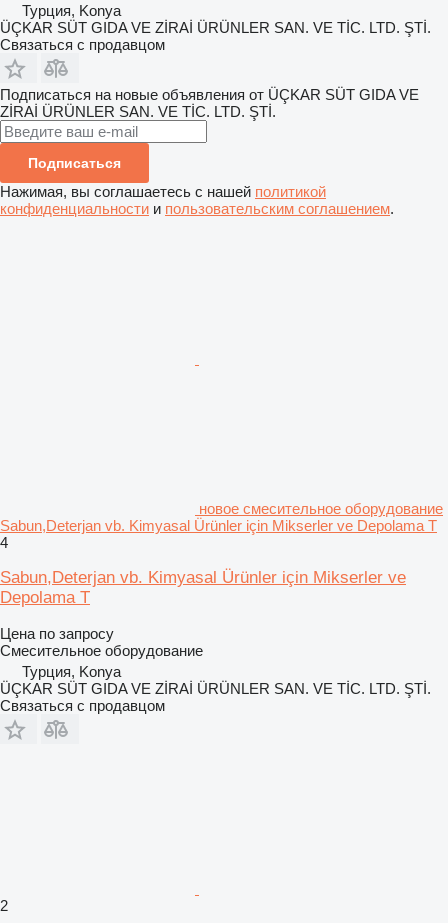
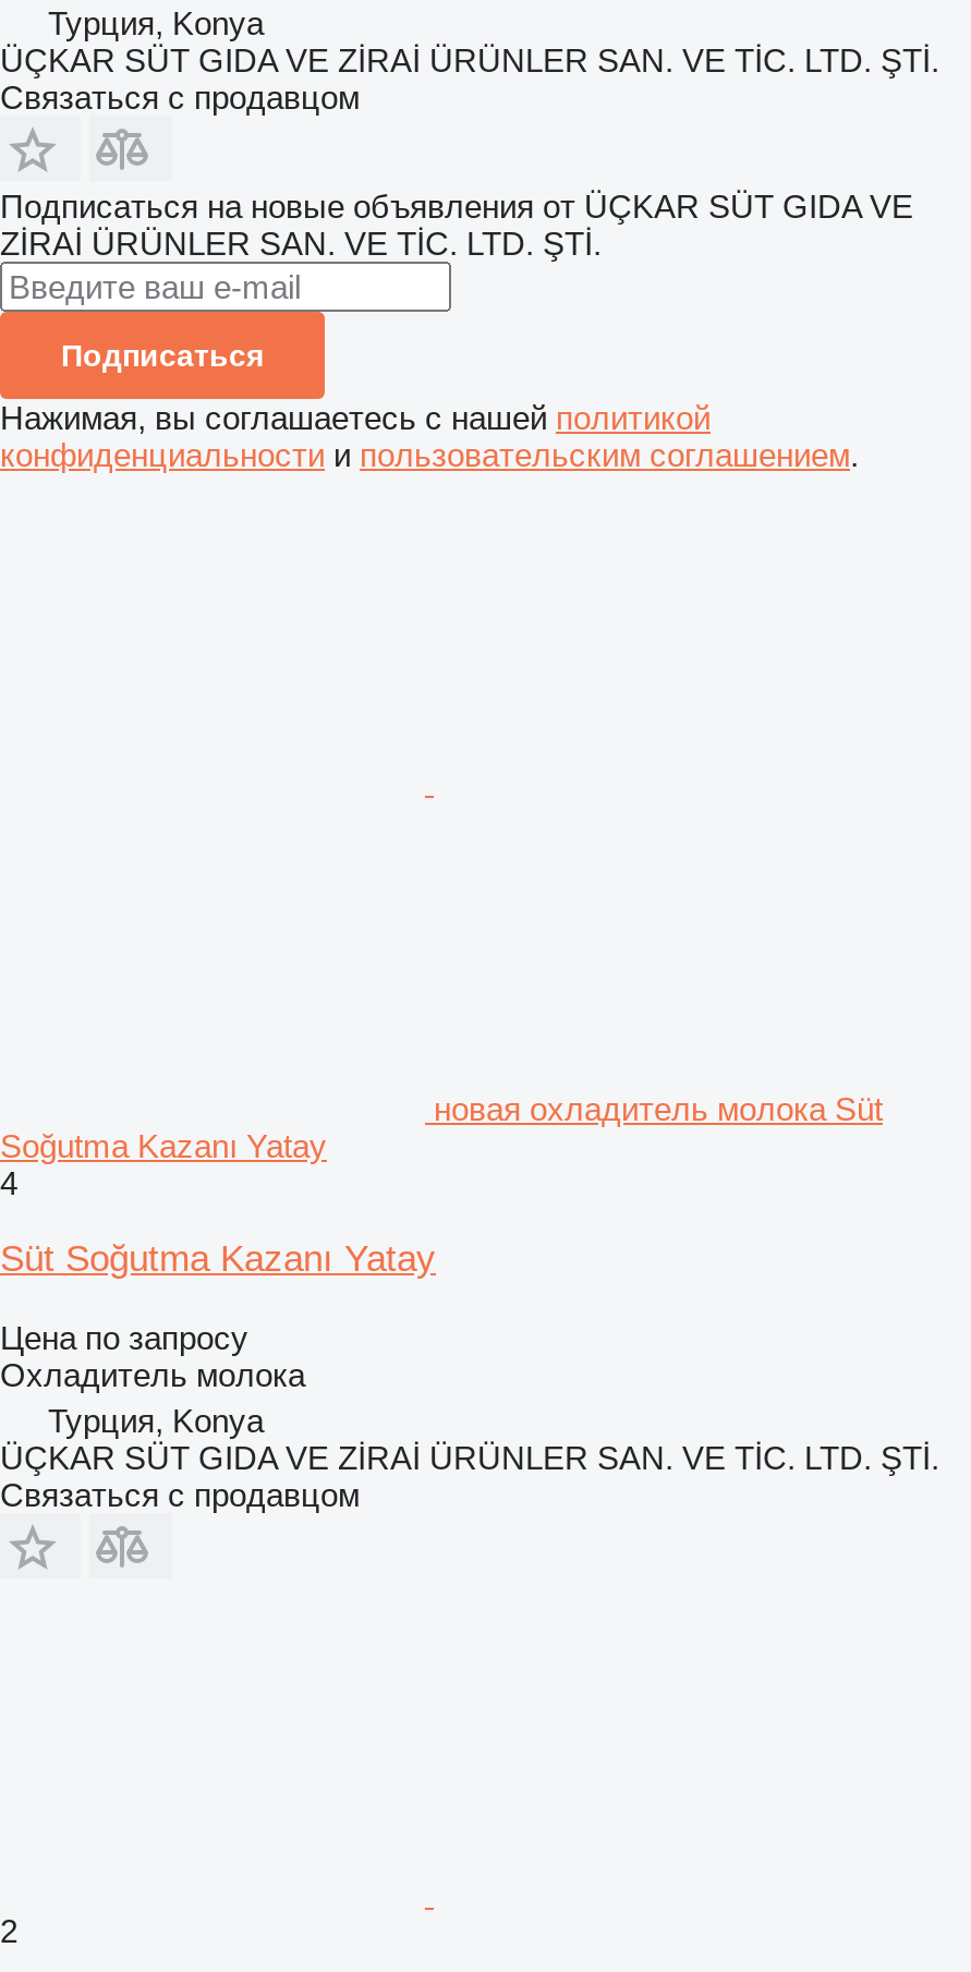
[0,500,443,534] новое смесительное оборудование | Sabun,Deterjan vb. Kimyasal Ürünler için Mikserler ve Depolama T -> [0,1090,883,1164] новая охладитель молока Süt | Soğutma Kazanı Yatay
[0,568,406,607] Sabun,Deterjan vb. Kimyasal Ürünler için Mikserler ve | Depolama T -> [0,1238,436,1280] Süt Soğutma Kazanı Yatay
[0,642,203,659] Смесительное оборудование -> [0,1356,305,1393] Охладитель молока

